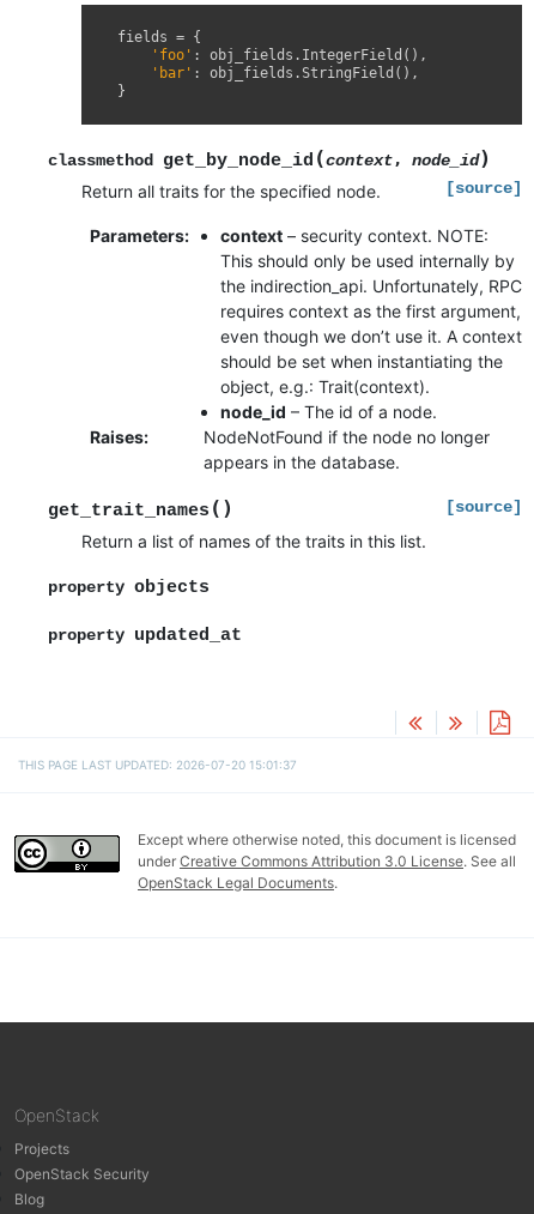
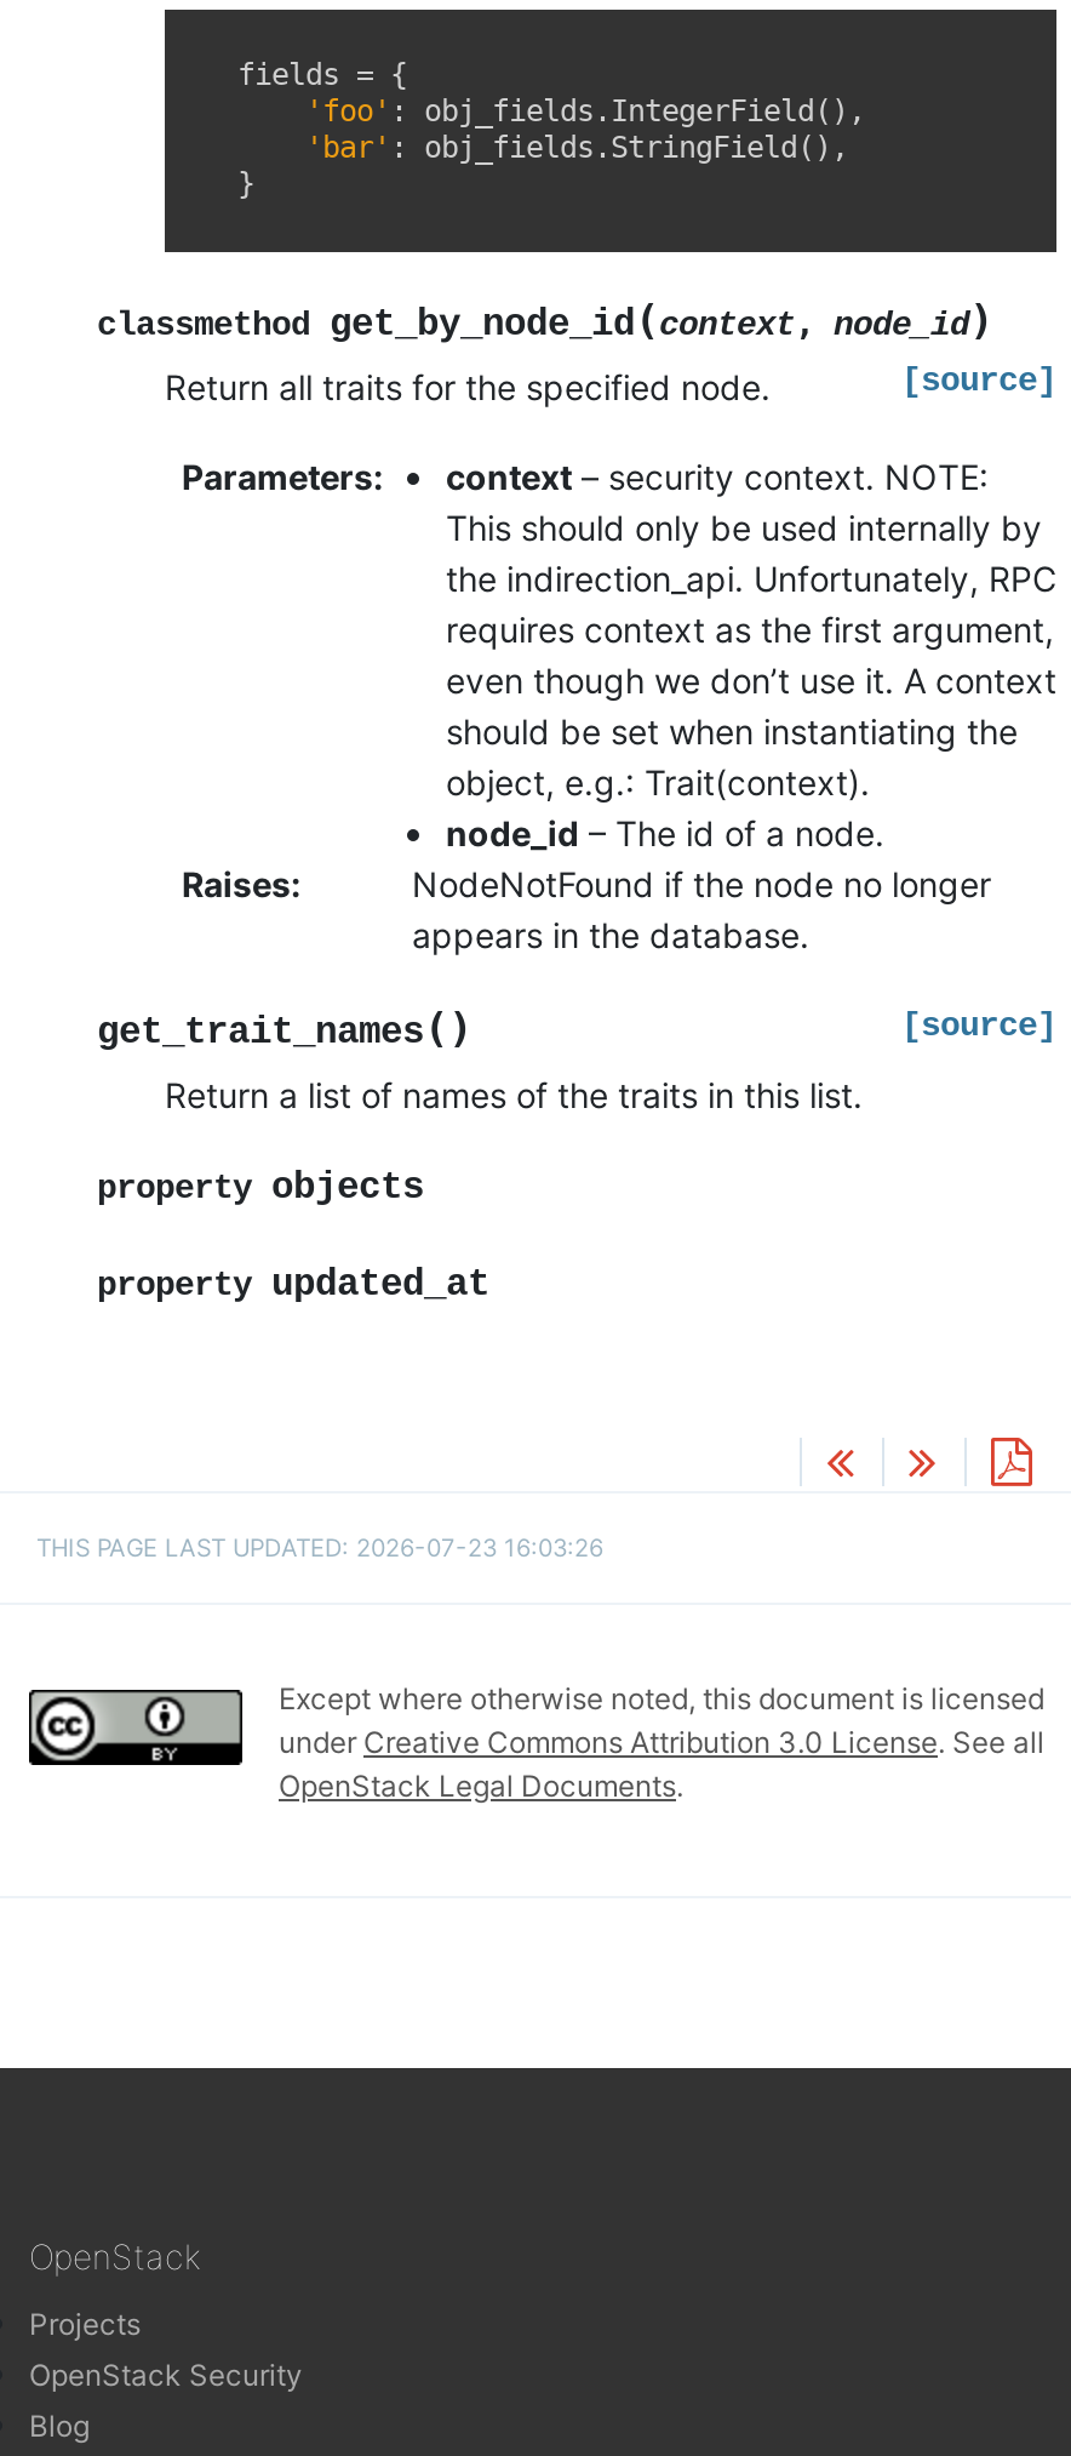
[18,757,297,772] THIS PAGE LAST UPDATED: 2026-07-20 15:01:37 -> [36,1532,603,1561] THIS PAGE LAST UPDATED: 2026-07-23 16:03:26

